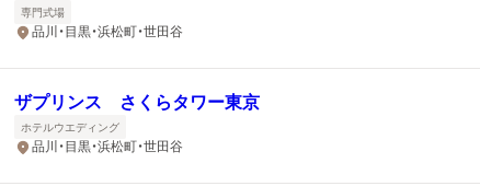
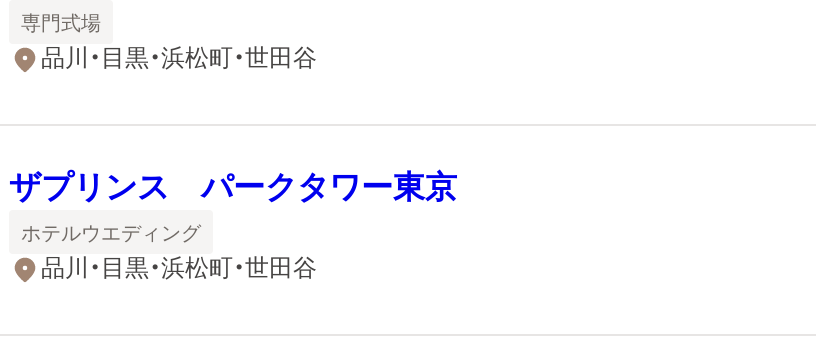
[14,93,260,112] ザプリンス さくらタワー東京 -> [9,170,457,204] ザプリンス パークタワー東京

